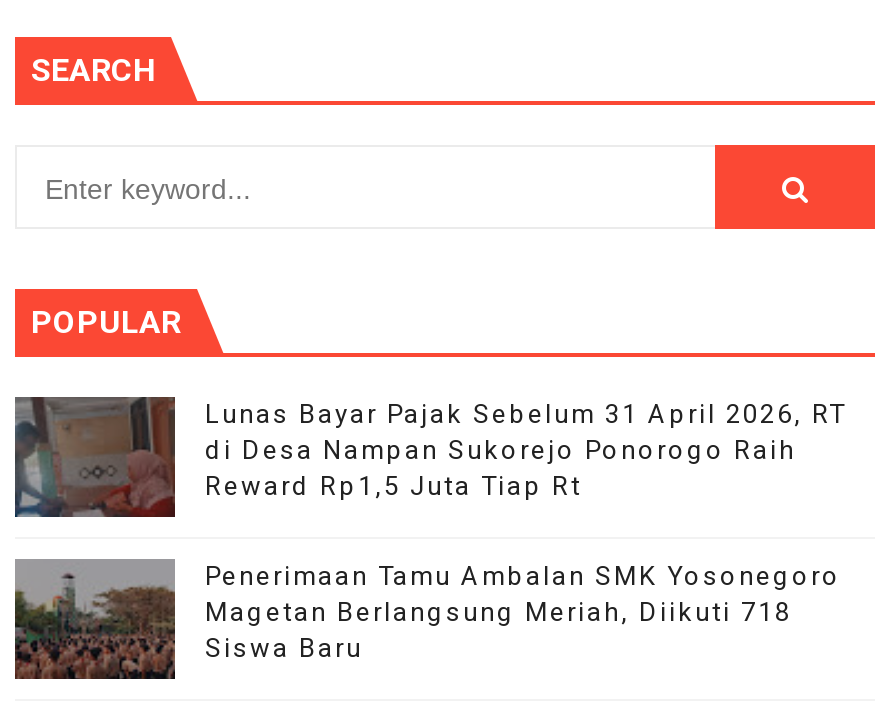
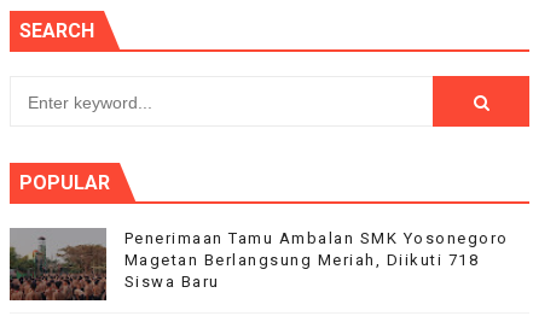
[15,397,846,519] [image] | Lunas Bayar Pajak Sebelum 31 April 2026, RT | di Desa Nampan Sukorejo Ponorogo Raih | Reward Rp1,5 Juta Tiap Rt -> none

